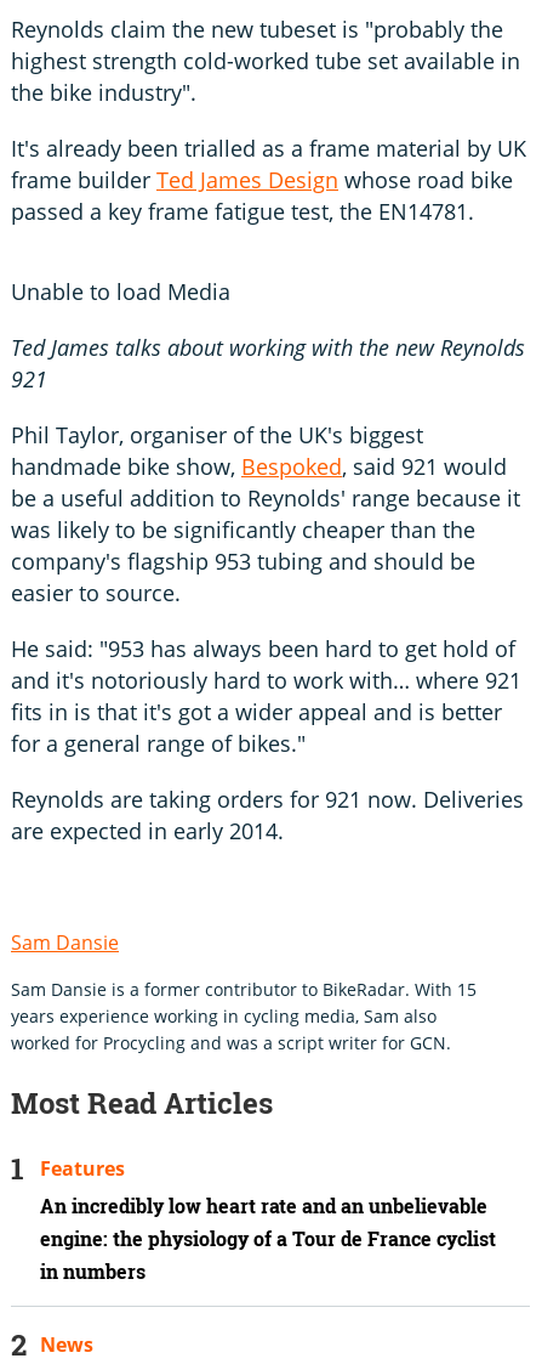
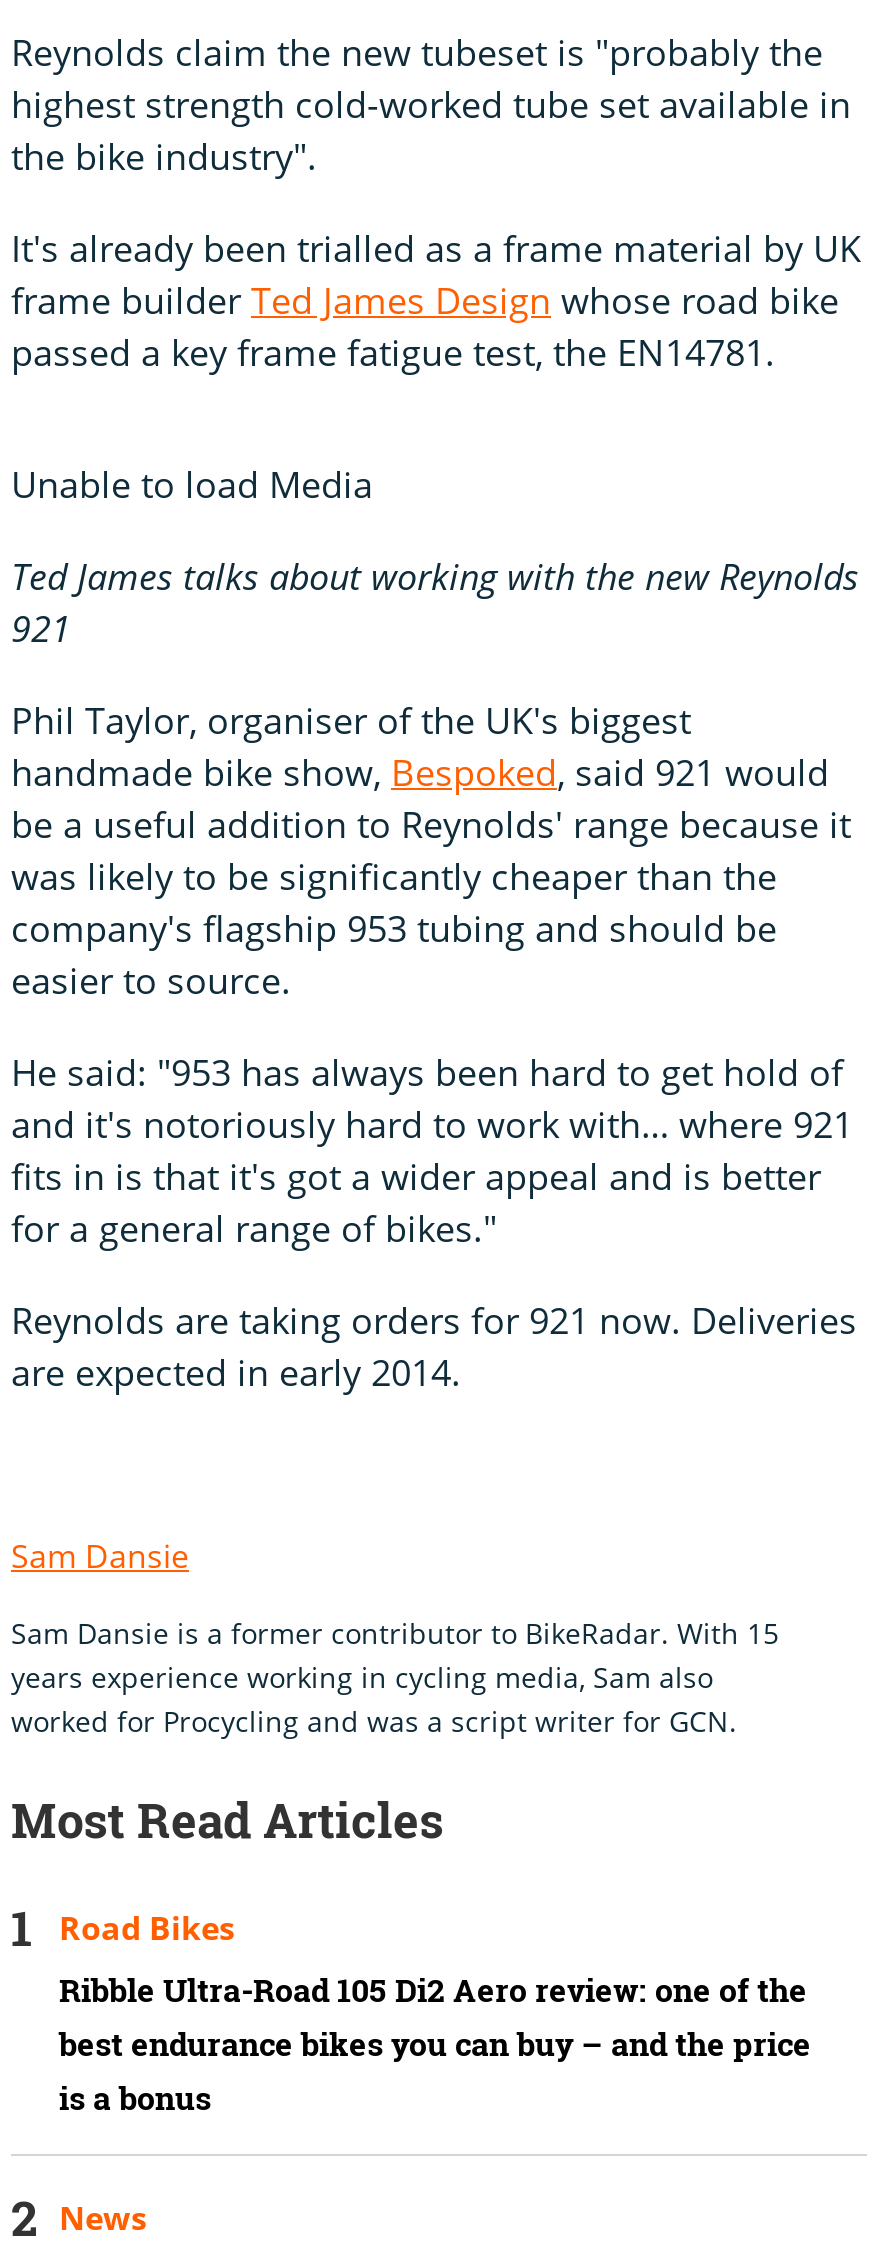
[40,1155,125,1182] Features -> [59,1906,235,1950] Road Bikes
[40,1193,496,1285] An incredibly low heart rate and an unbelievable | engine: the physiology of a Tour de France cyclist | in numbers -> [59,1968,811,2120] Ribble Ultra-Road 105 Di2 Aero review: one of the | best endurance bikes you can buy – and the price | is a bonus

